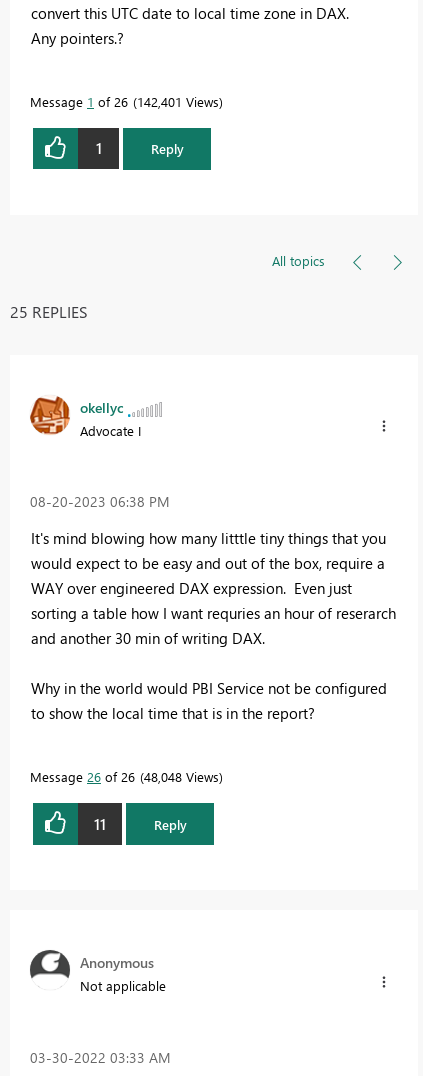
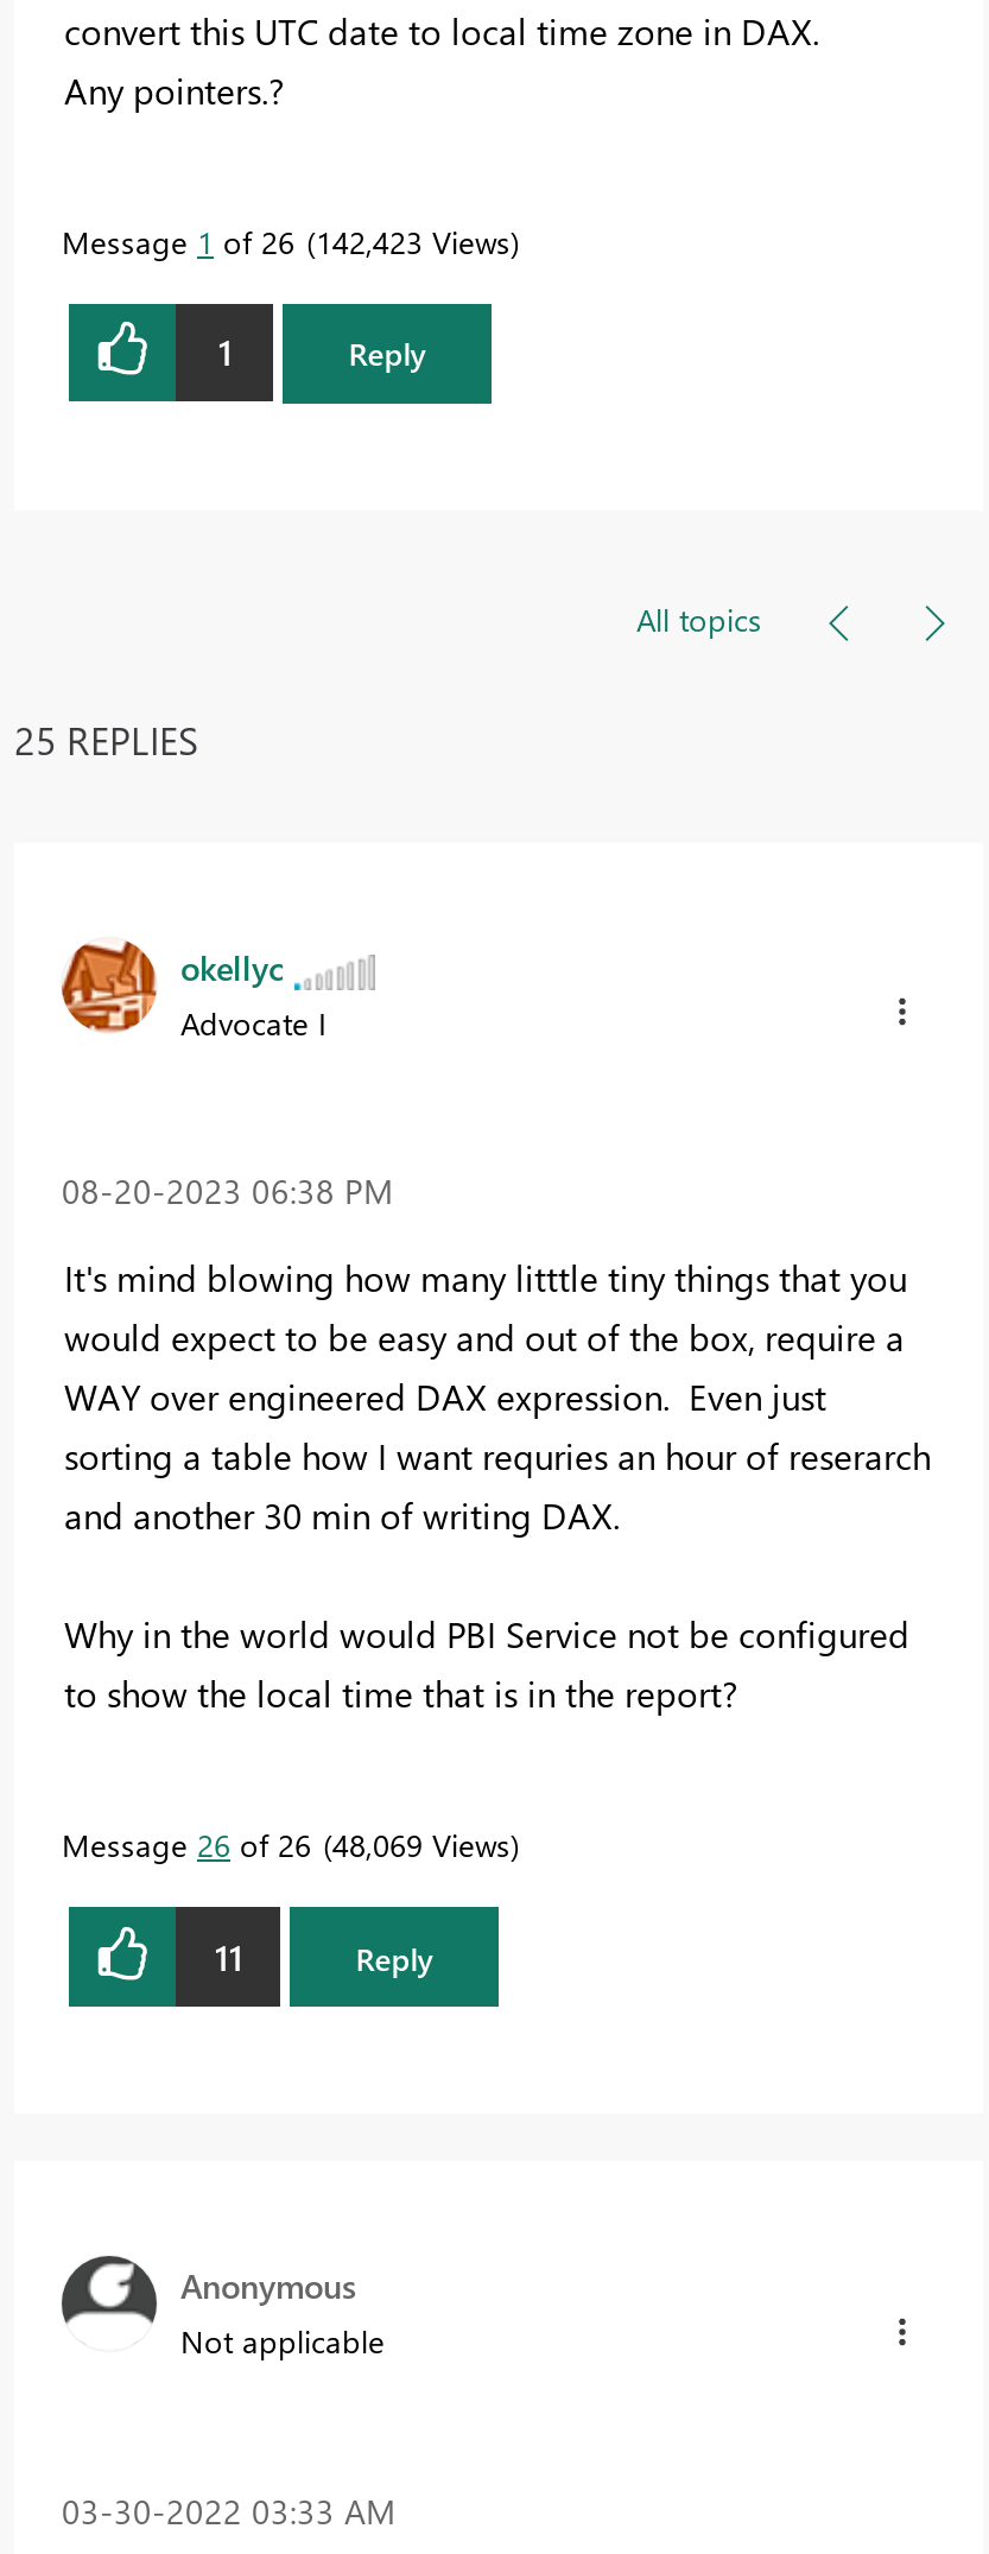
[30,93,219,110] Message 1 of 26 142,401 Views -> [62,220,511,260] Message 1 of 26 142,423 Views
[30,768,219,785] Message 26 of 26 48,048 Views -> [62,1824,511,1864] Message 26 of 26 48,069 Views

